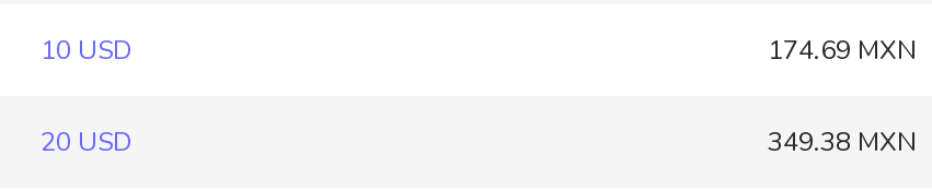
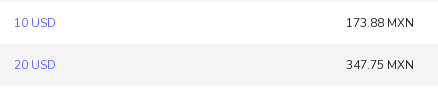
[768,33,917,68] 174.69 MXN -> [346,15,414,31] 173.88 MXN
[768,124,917,159] 349.38 MXN -> [346,57,414,73] 347.75 MXN

